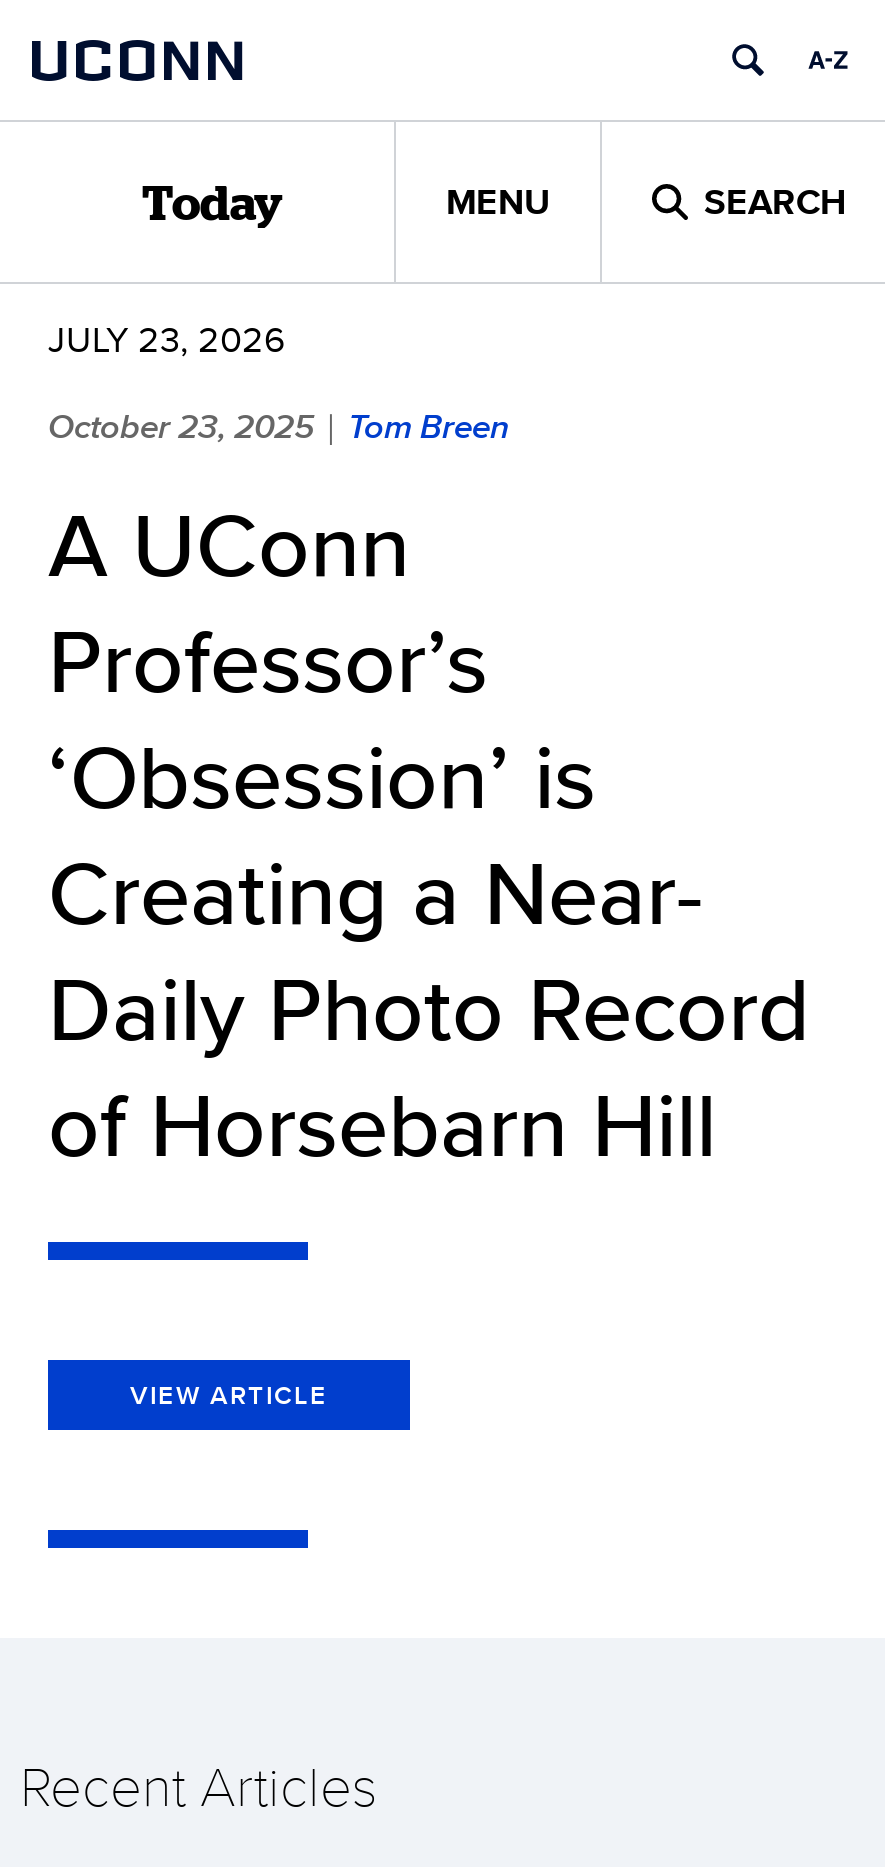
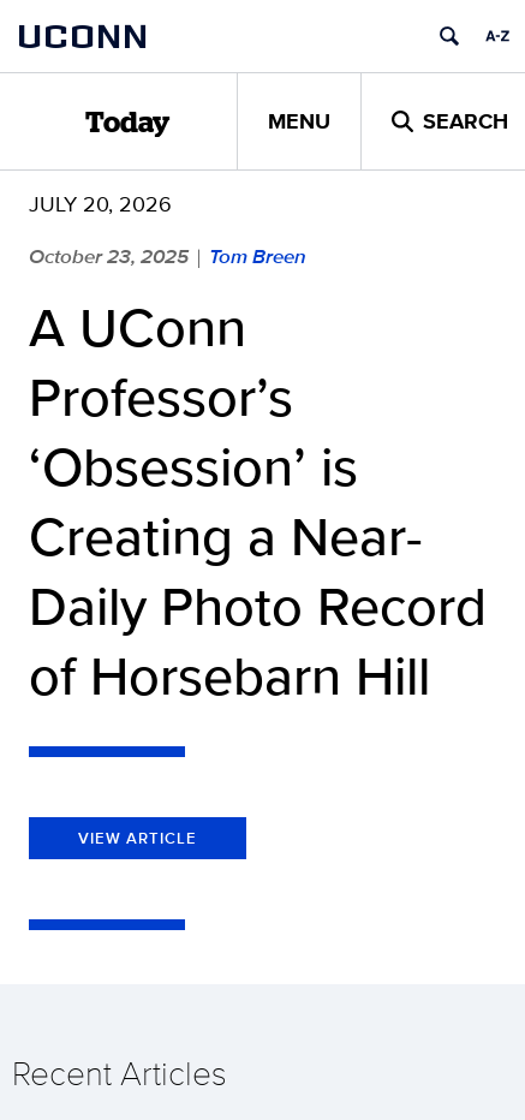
[48,314,286,364] JULY 23, 2026 -> [29,189,172,219] JULY 20, 2026

